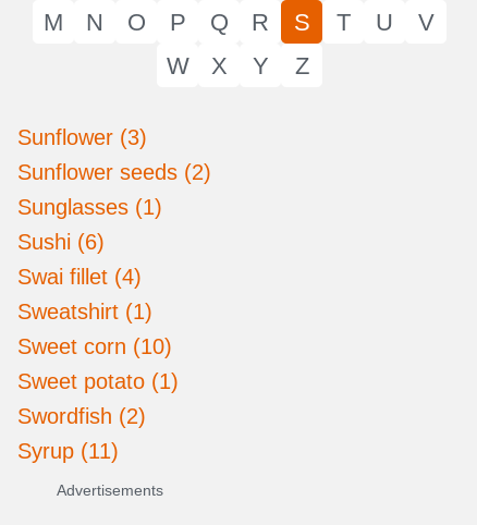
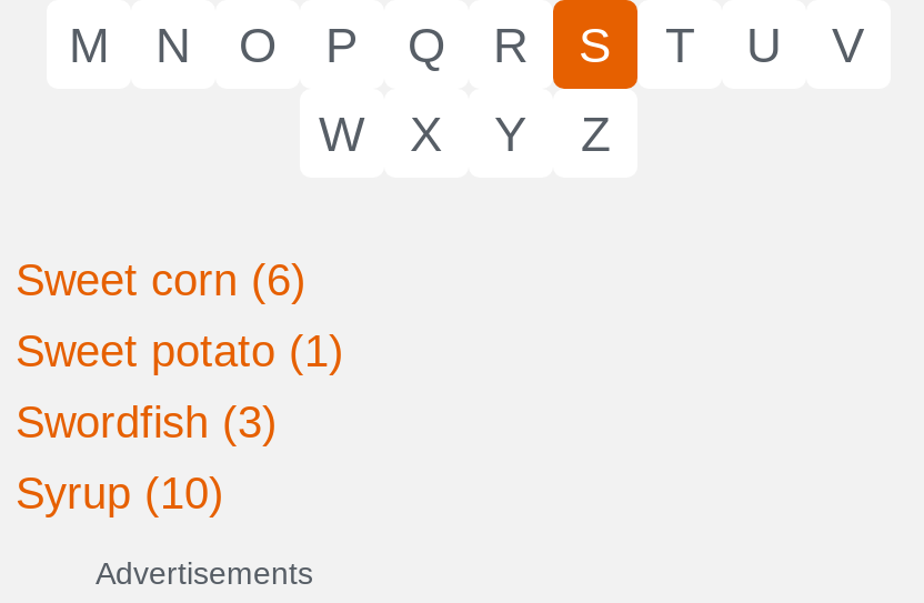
[17,125,211,358] Sunflower (3) | Sunflower seeds (2) | Sunglasses (1) | Sushi (6) | Swai fillet (4) | Sweatshirt (1) | Sweet corn (10) -> [16,255,307,304] Sweet corn (6)
[17,404,146,428] Swordfish (2) -> [16,398,278,446] Swordfish (3)
[17,439,119,463] Syrup (11) -> [16,469,224,517] Syrup (10)

